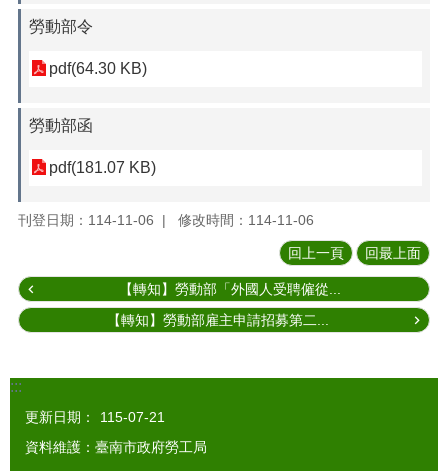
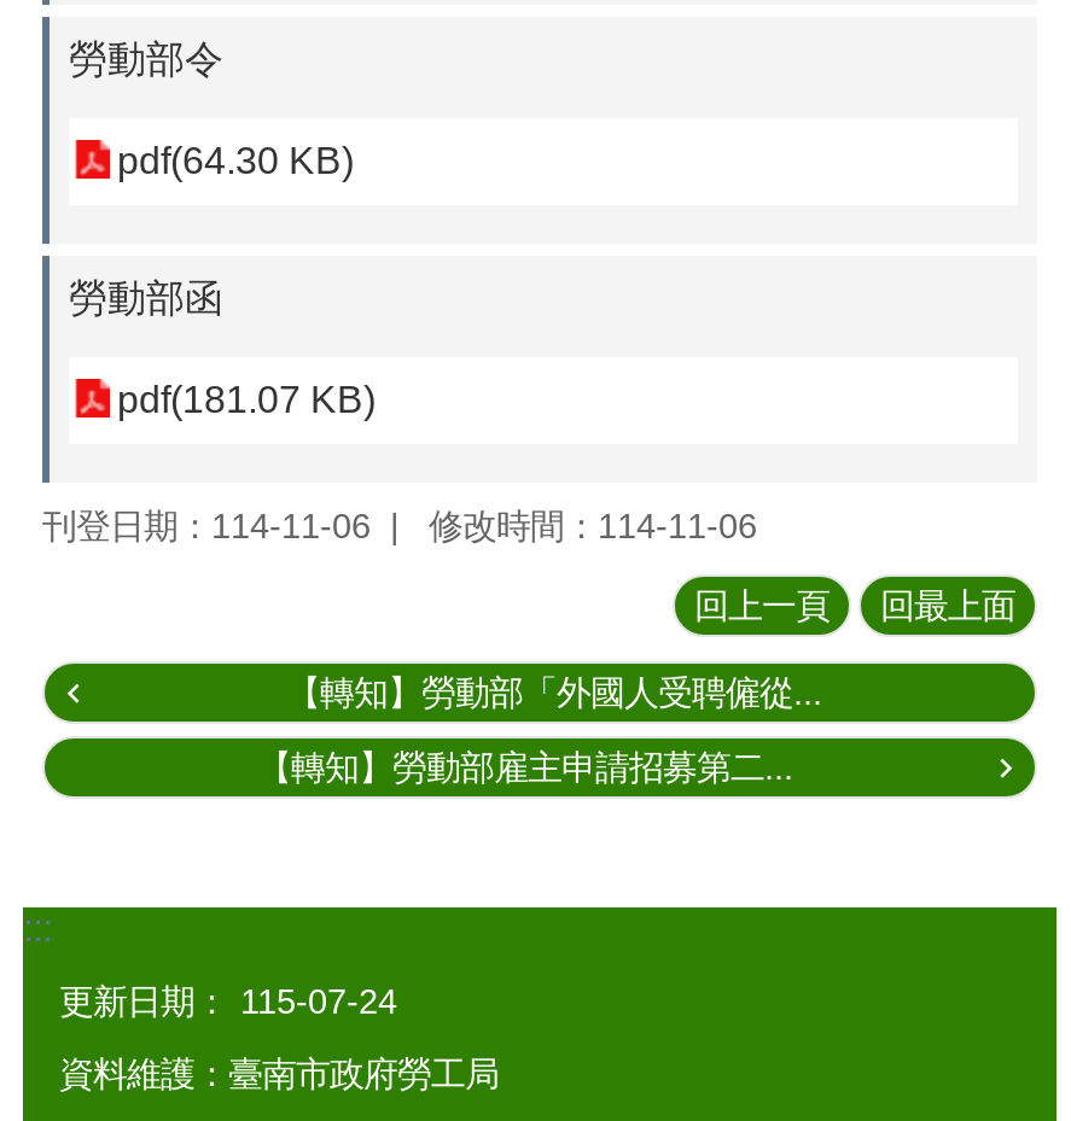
[25,409,165,425] 更新日期： 115-07-21 -> [59,982,397,1020] 更新日期： 115-07-24

